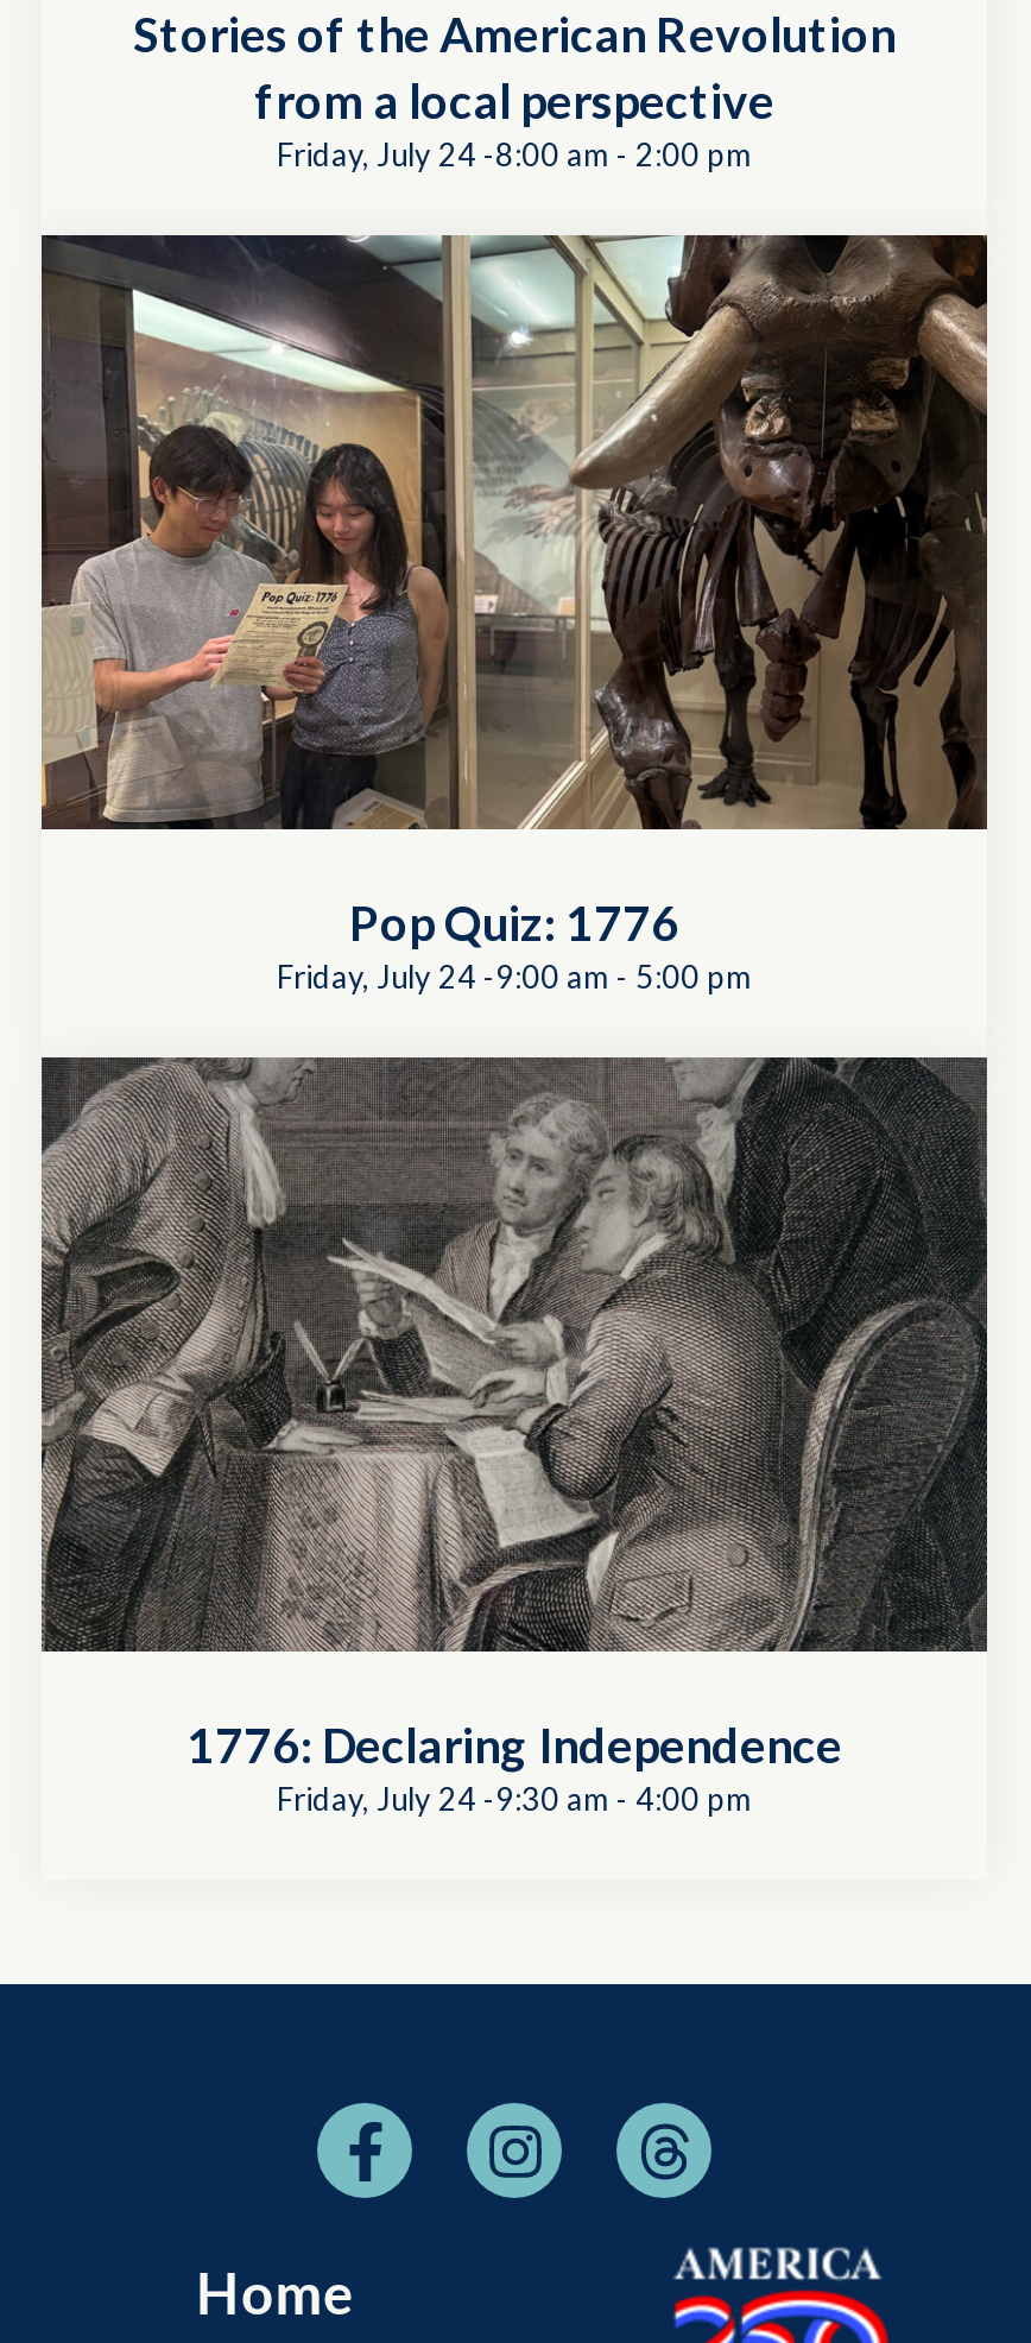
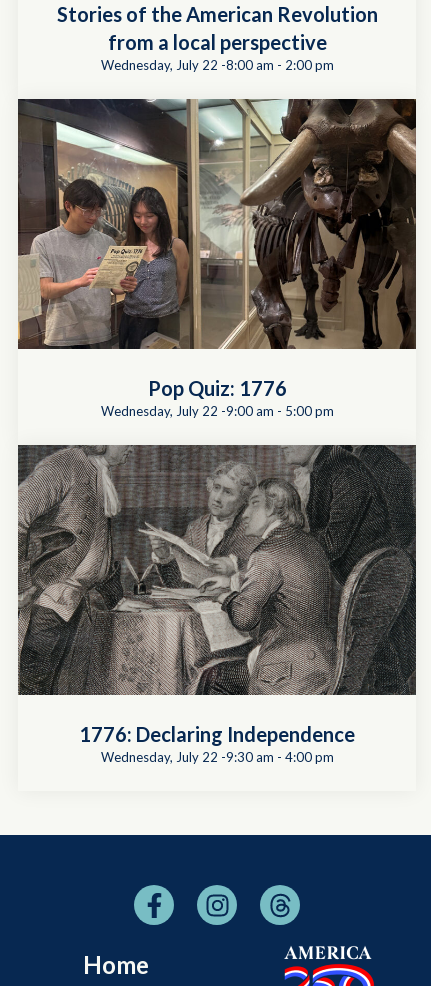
[277,136,752,174] Friday, July 24 -8:00 am - 2:00 pm -> [100,57,333,73] Wednesday, July 22 -8:00 am - 2:00 pm
[277,958,752,996] Friday, July 24 -9:00 am - 5:00 pm -> [100,403,333,419] Wednesday, July 22 -9:00 am - 5:00 pm
[277,1781,752,1819] Friday, July 24 -9:30 am - 4:00 pm -> [100,749,333,765] Wednesday, July 22 -9:30 am - 4:00 pm

